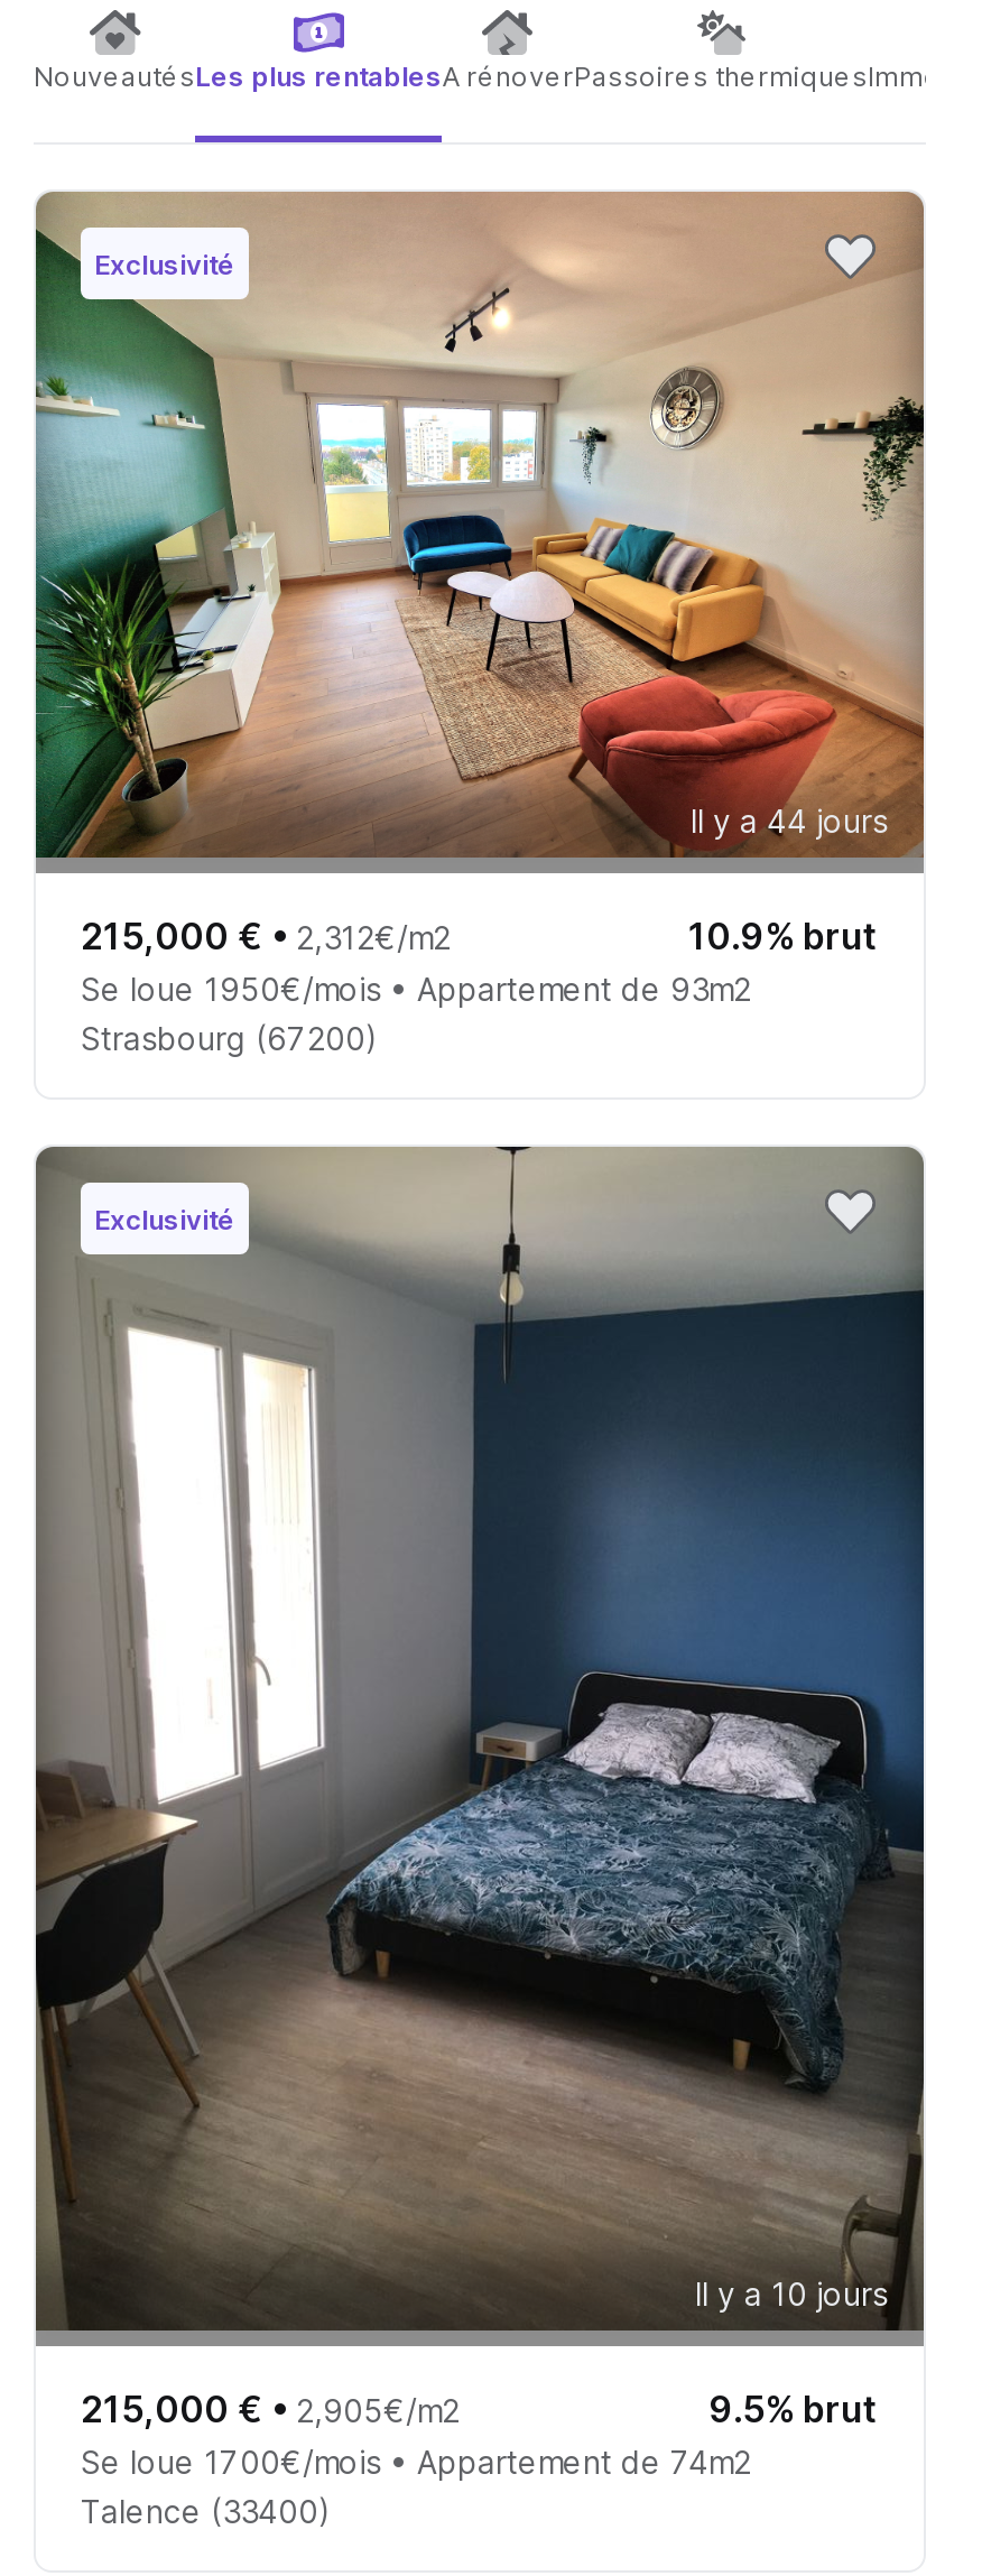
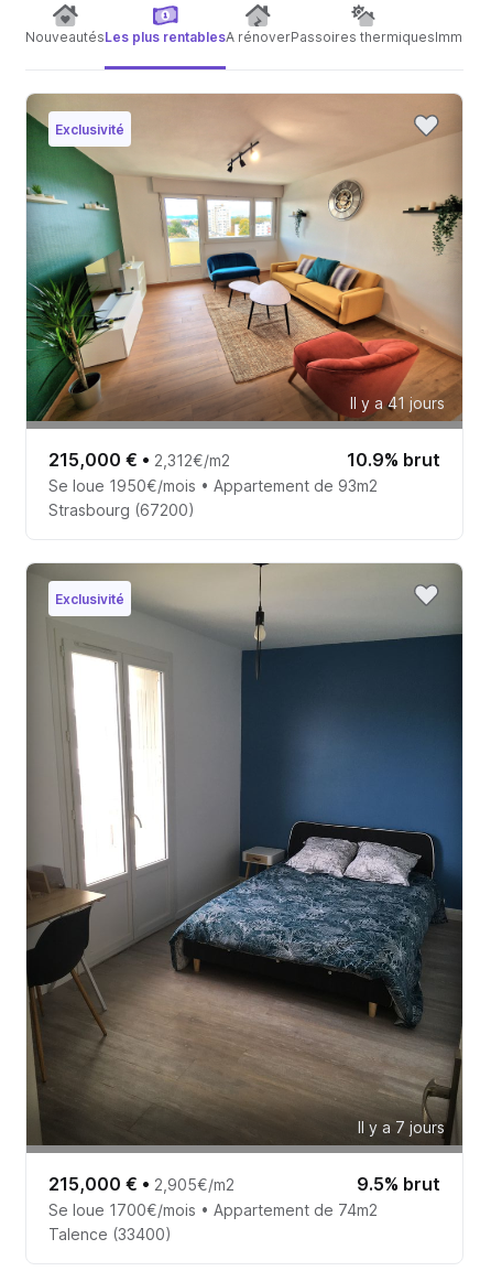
[691,801,888,840] Il y a 44 jours -> [350,394,445,412] Il y a 41 jours
[695,2274,888,2313] Il y a 10 jours -> [358,1118,445,1137] Il y a 7 jours

